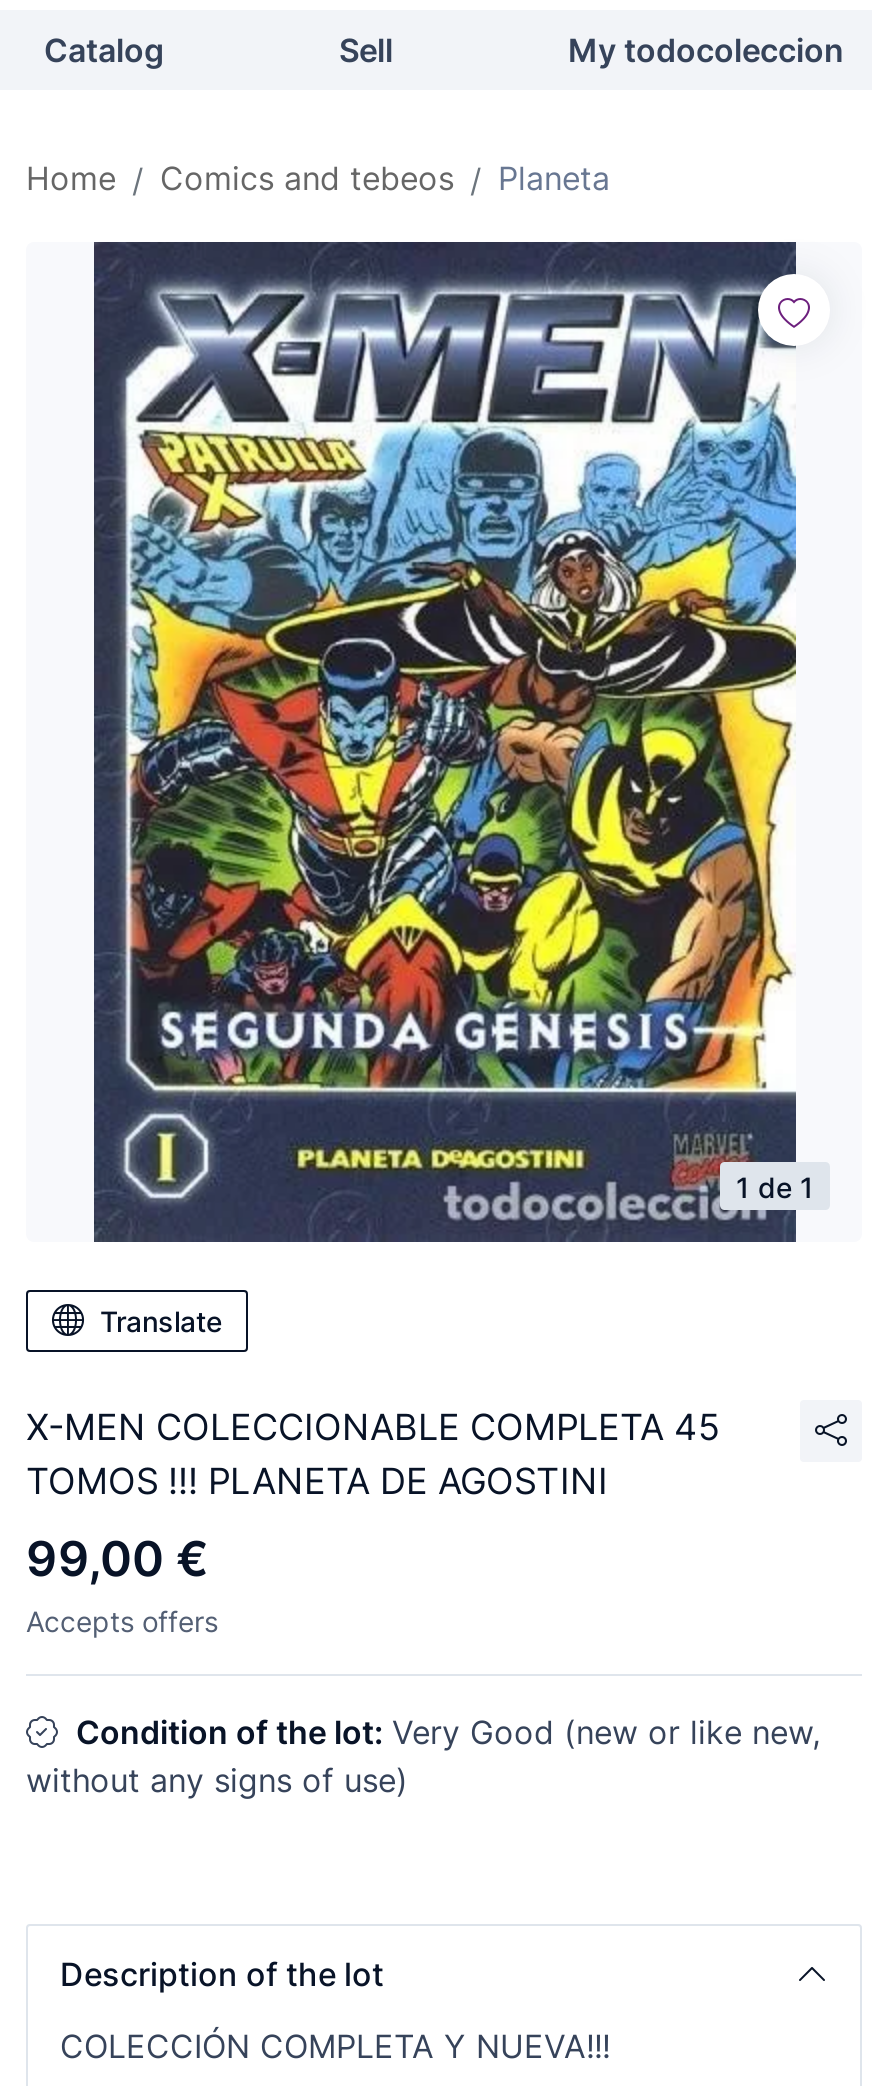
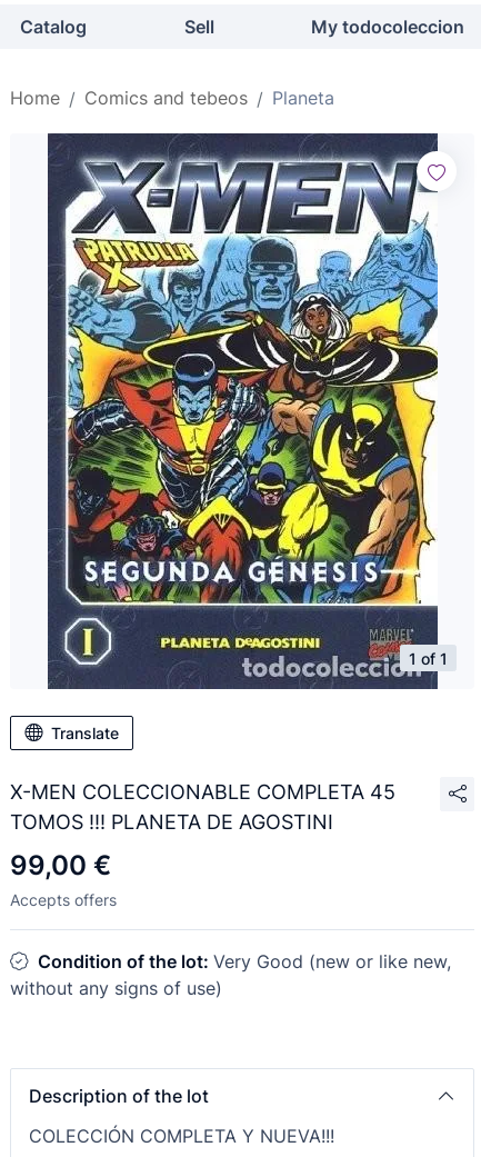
[736,1169,814,1203] 1 de 1 -> [409,649,448,667] 1 of 1

